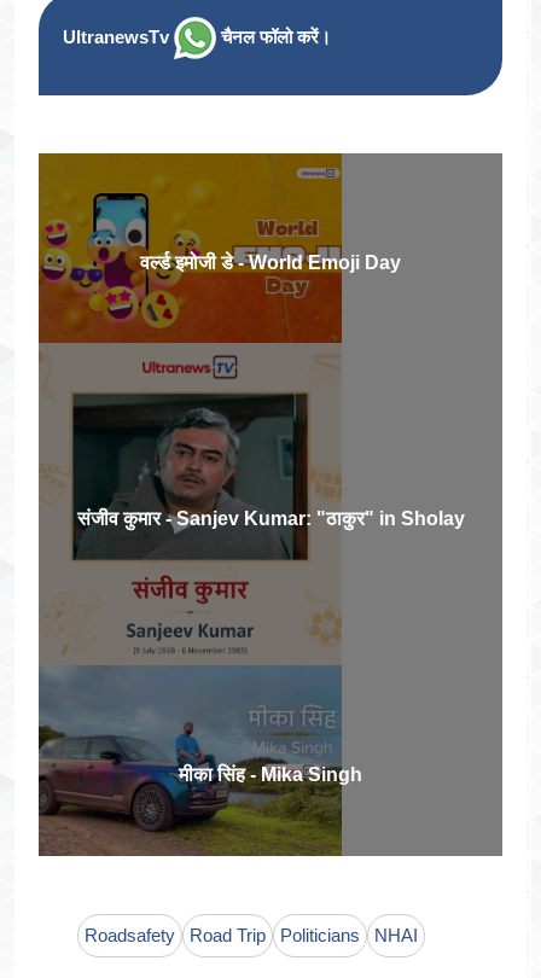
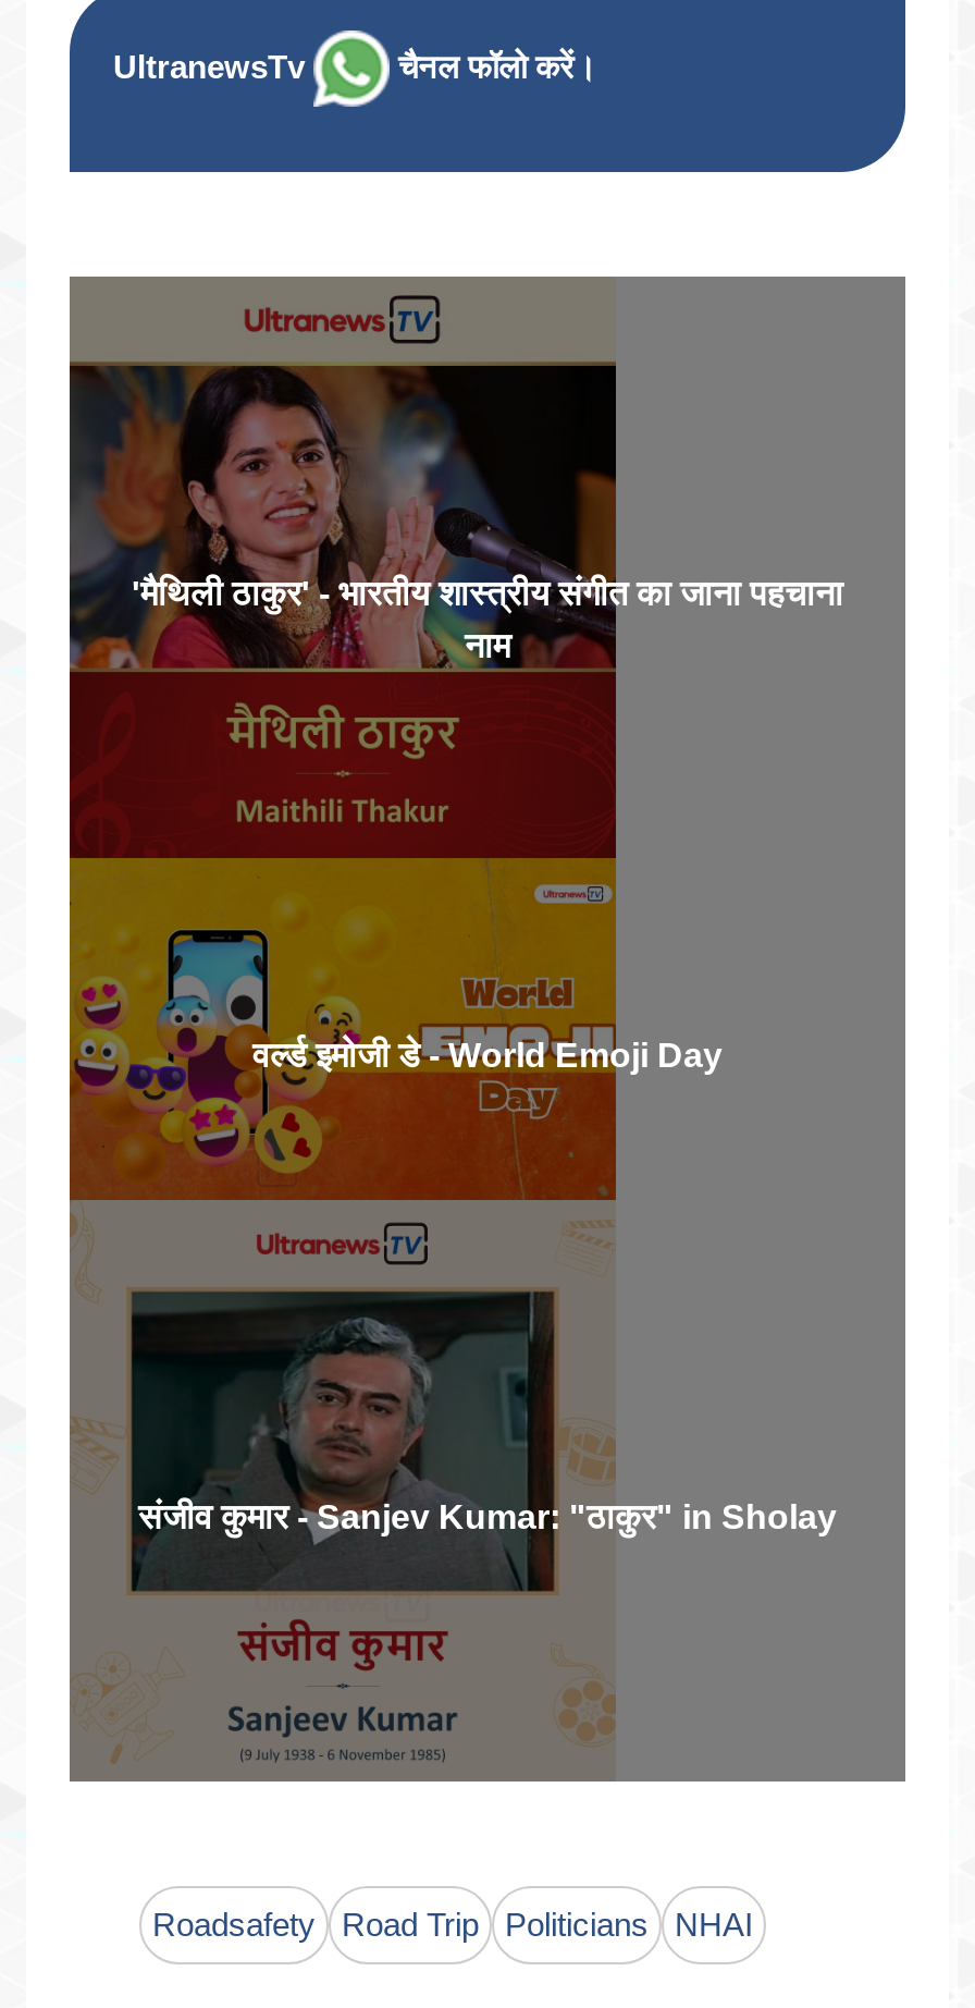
none -> [67,274,843,860] [image] | 'मैथिली ठाकुर' - भारतीय शास्त्रीय संगीत का जाना पहचाना | नाम
moved [71,252,464,529] -> [128,1036,837,1535]: [image] | वर्ल्ड इमोजी डे - World Emoji Day | संजीव कुमार - Sanjev Kumar: "ठाकुर" in Sholay
moved [71,532,307,605] -> [128,1542,553,1673]: [image]
[39,665,362,856] [image] | मीका सिंह - Mika Singh -> none

